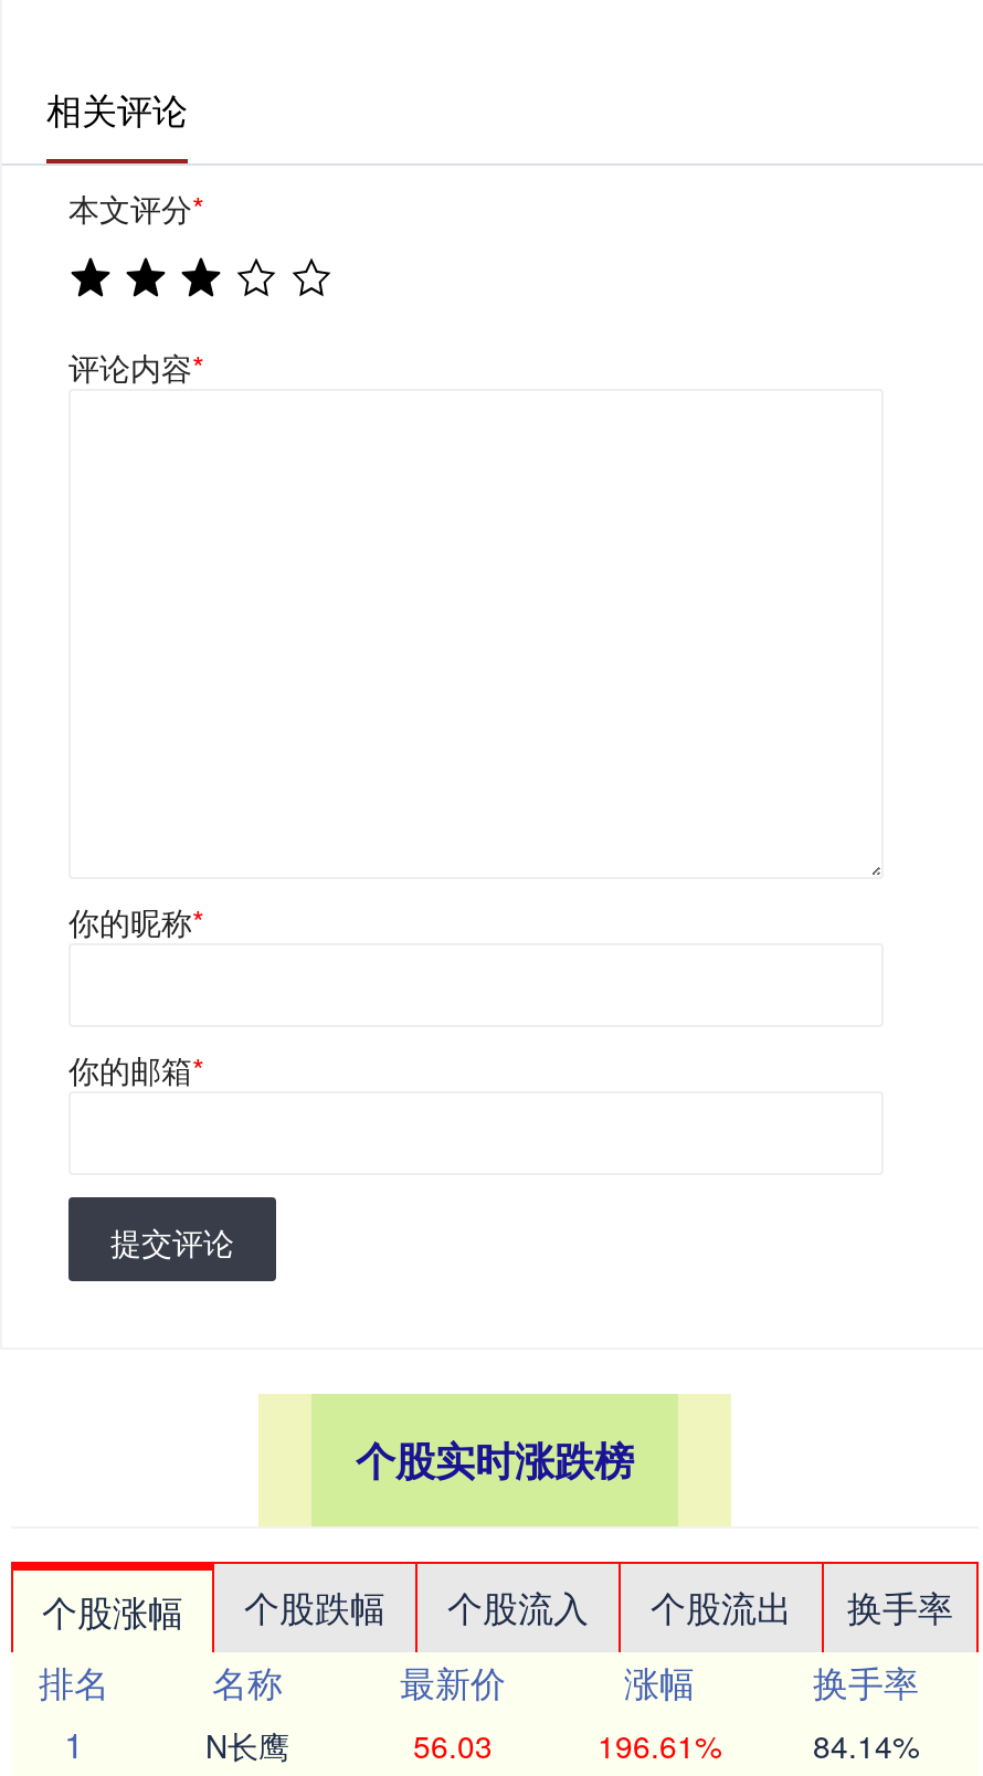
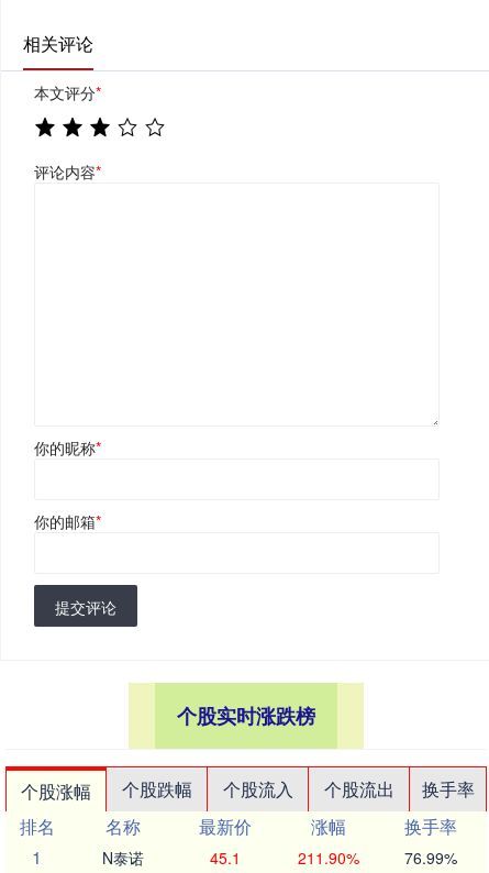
[205,1723,289,1767] N长鹰 -> [102,847,144,869] N泰诺
[413,1723,493,1767] 56.03 -> [210,847,241,869] 45.1
[598,1723,721,1767] 196.61% -> [297,847,359,869] 211.90%
[813,1723,919,1767] 84.14% -> [404,847,457,869] 76.99%

